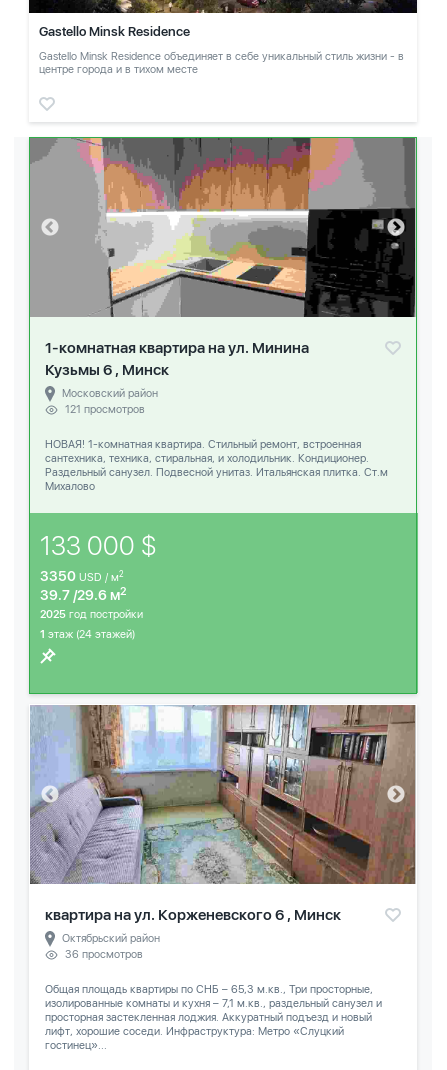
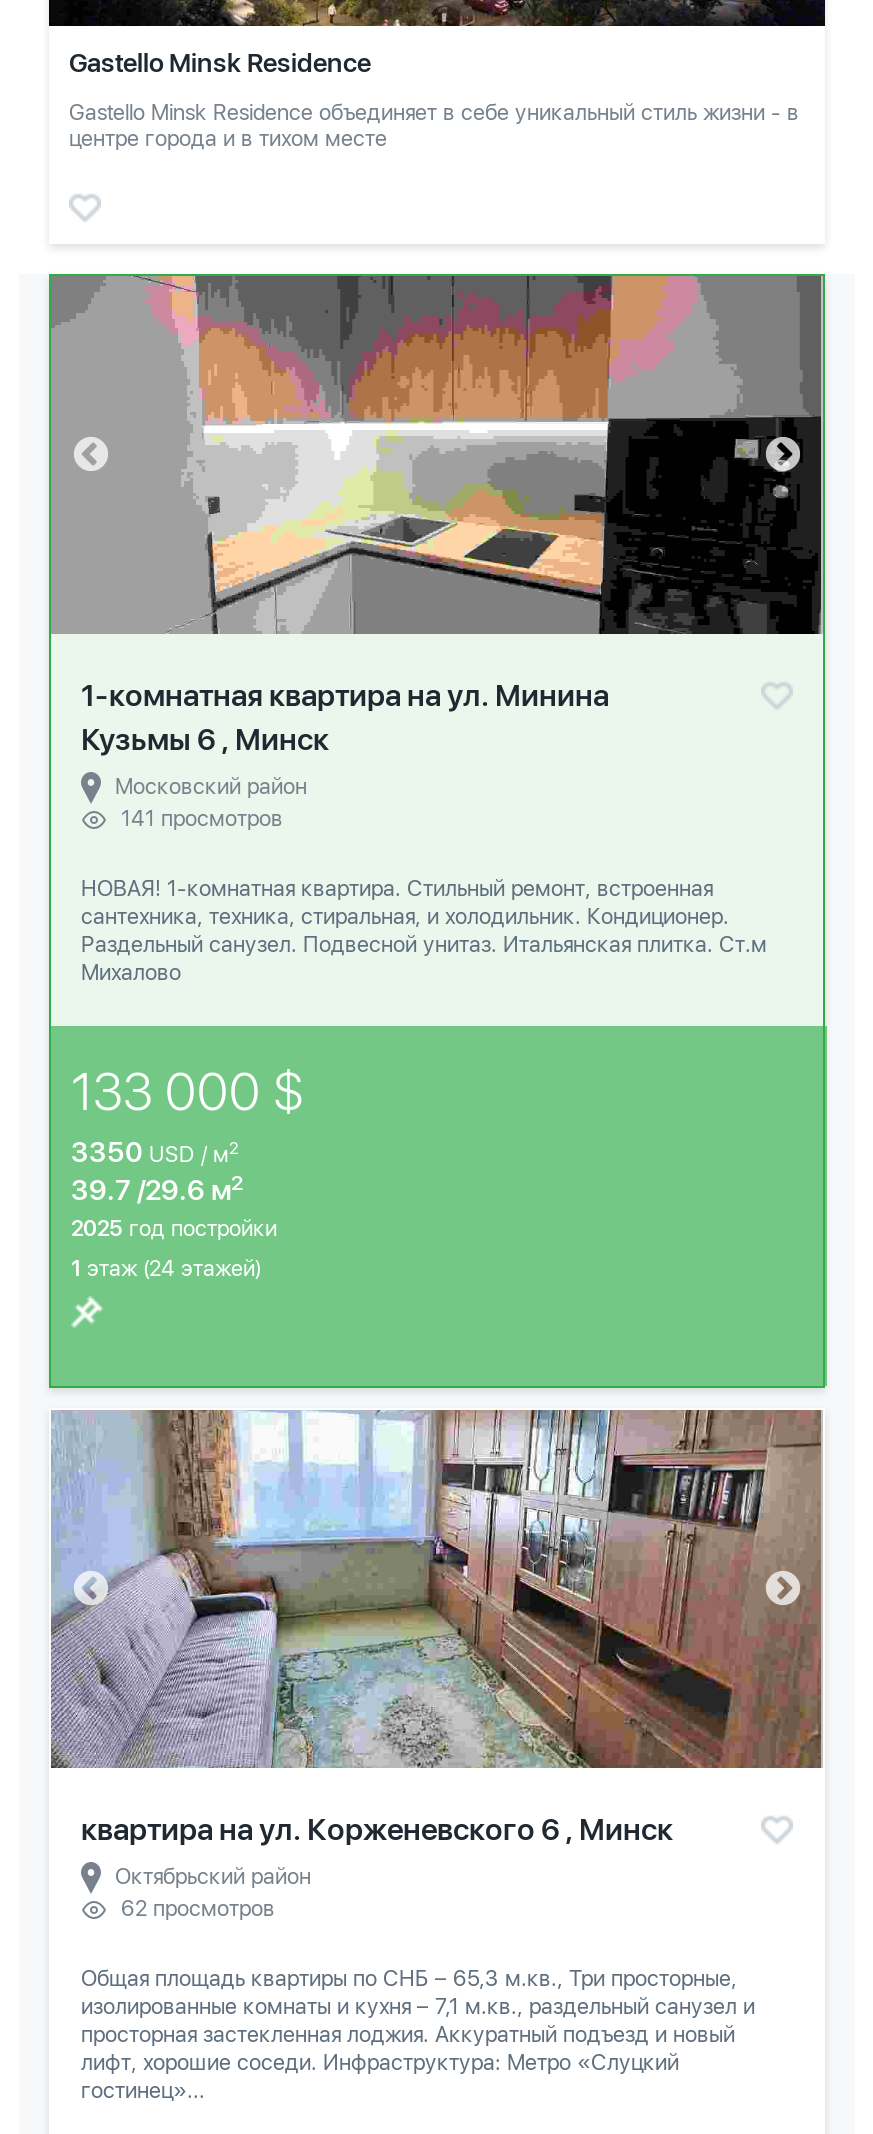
[65,403,145,416] 121 просмотров -> [121,806,283,832] 141 просмотров
[65,948,143,961] 36 просмотров -> [121,1896,275,1922] 62 просмотров

